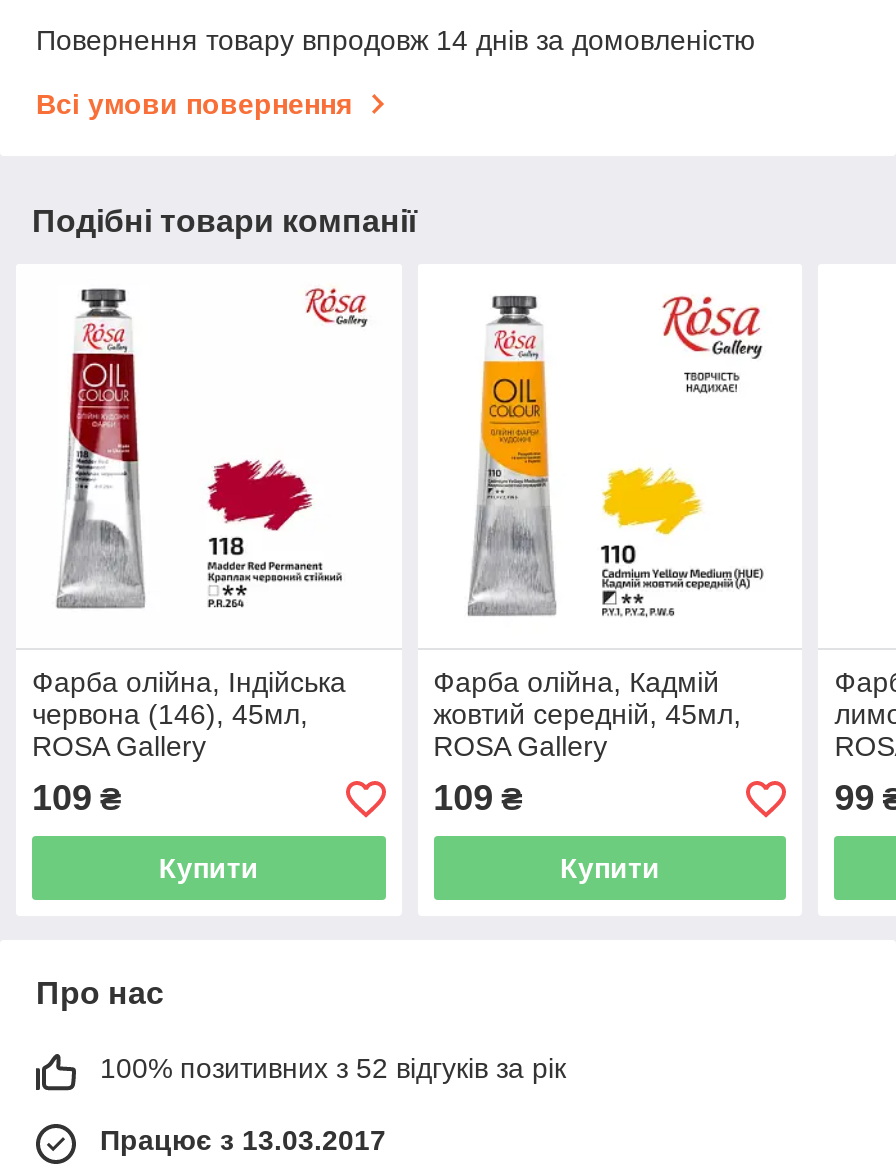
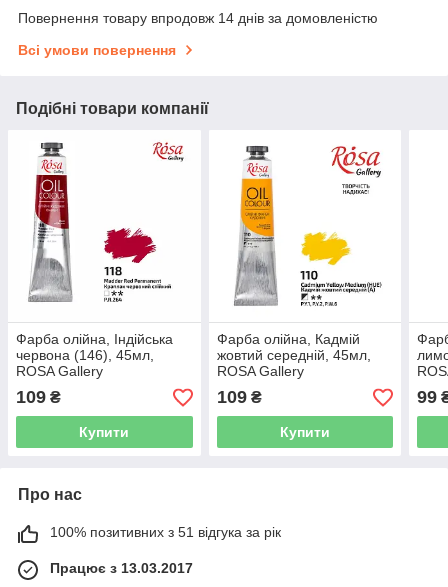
[100,1053,566,1085] 100% позитивних з 52 відгуків за рік -> [50,524,281,540] 100% позитивних з 51 відгука за рік

